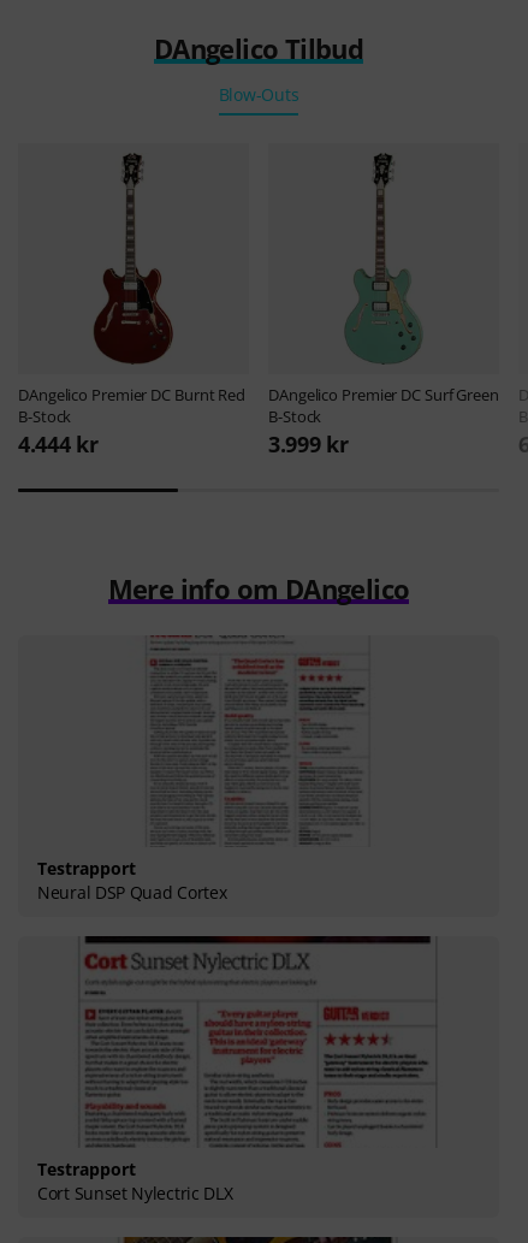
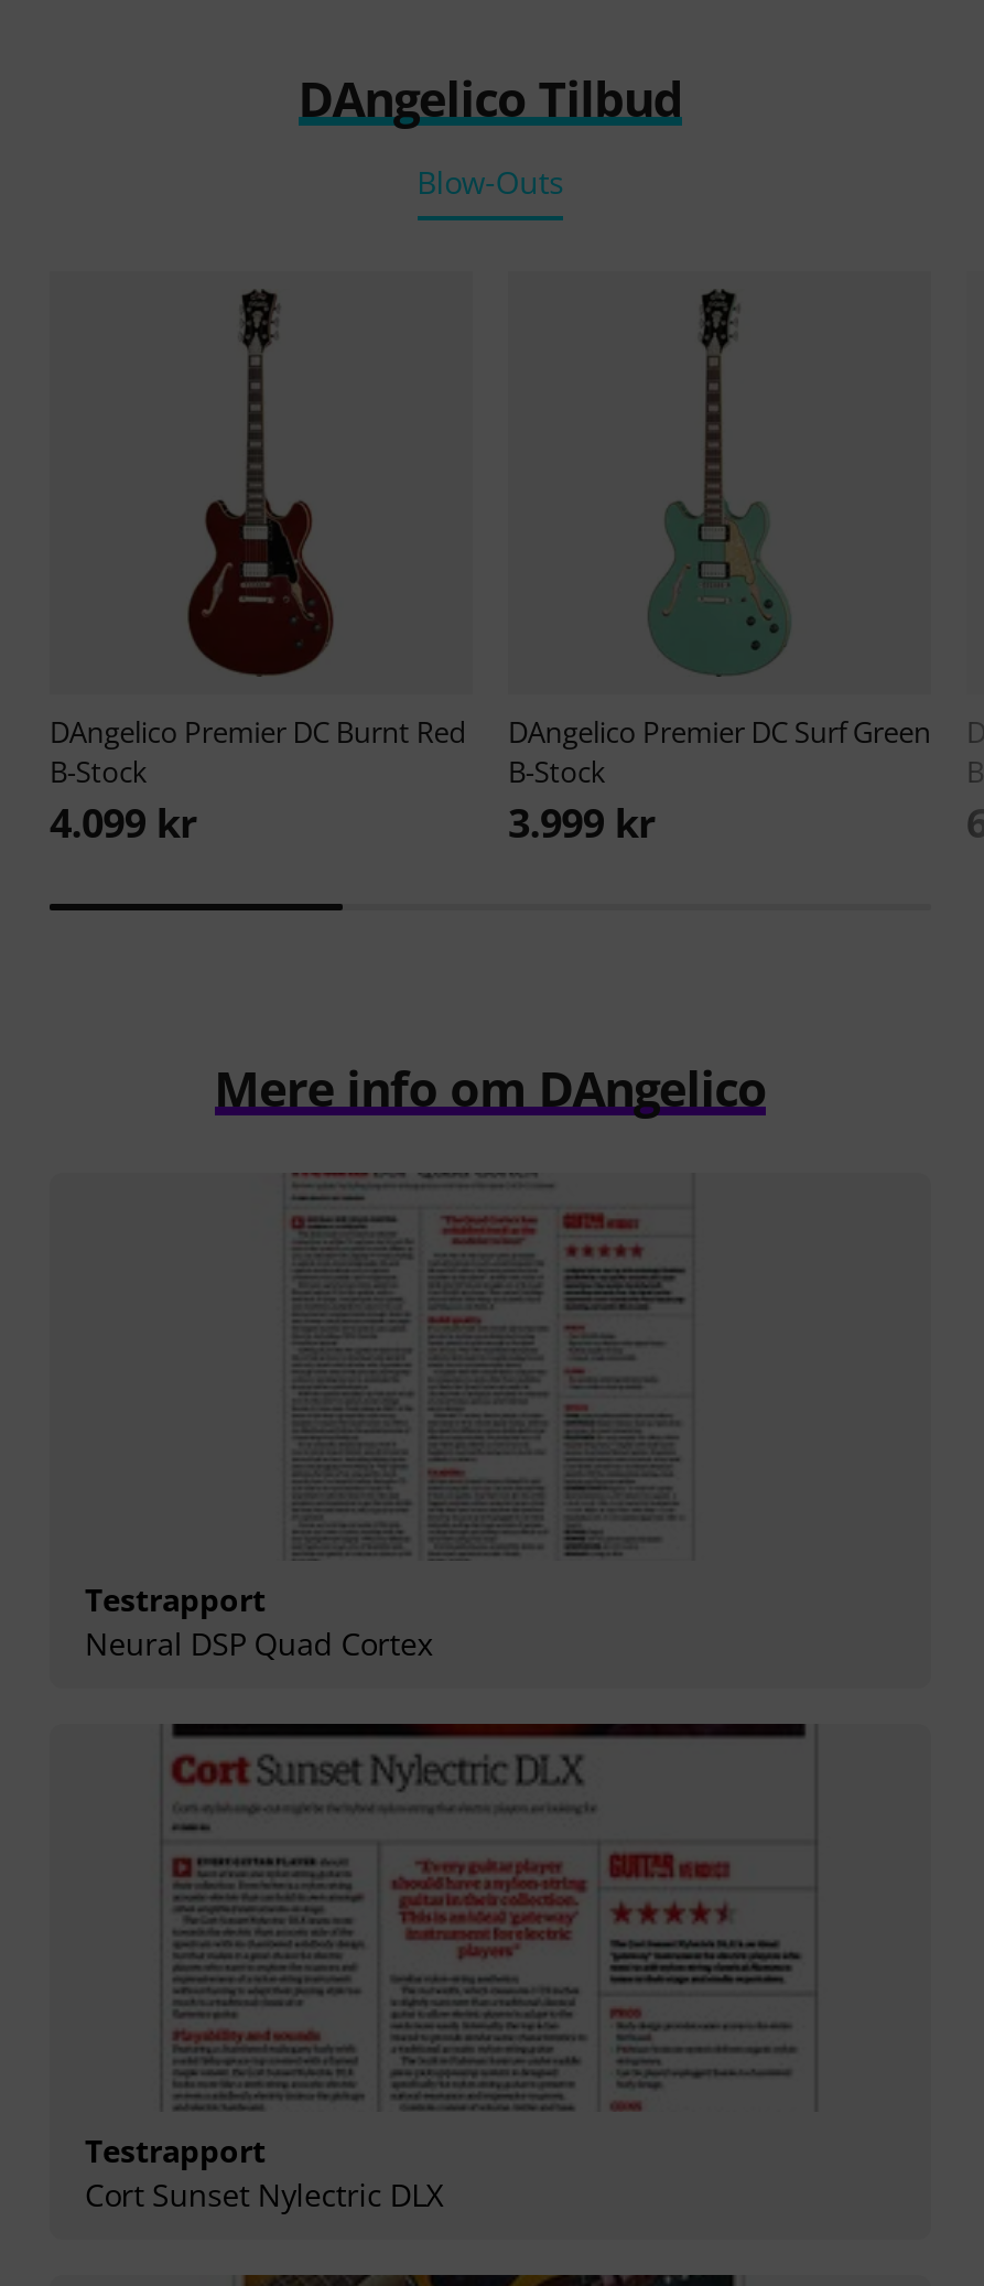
[18,430,98,458] 4.444 kr -> [50,796,197,849] 4.099 kr

